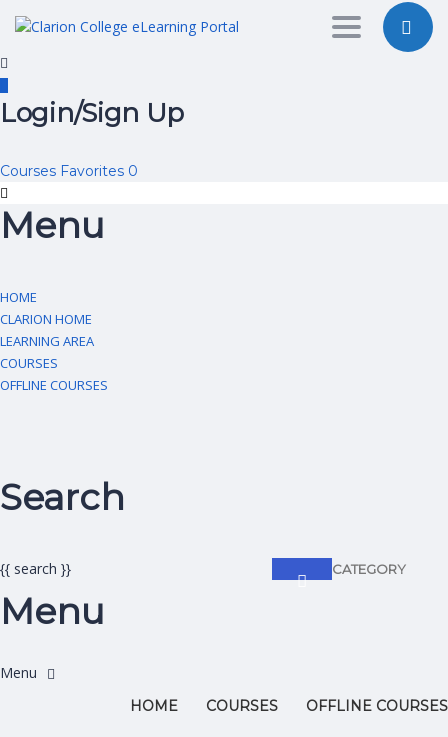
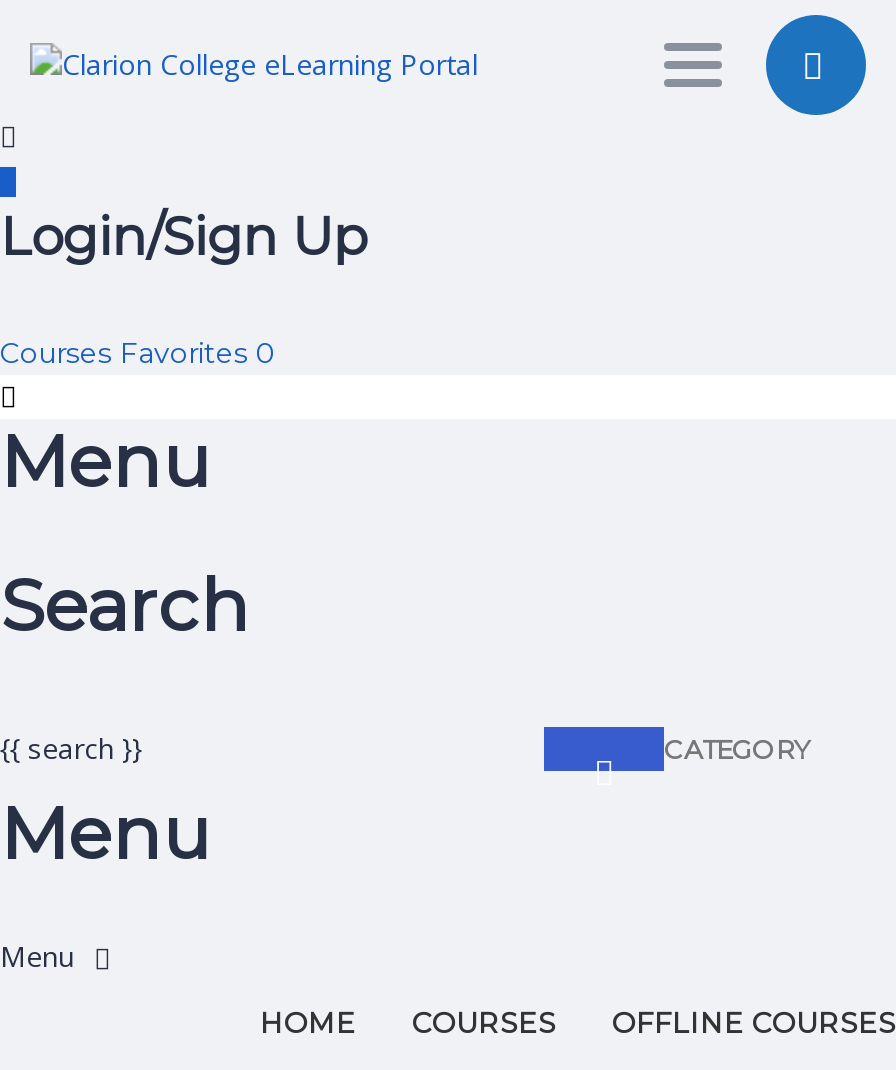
[0,288,108,394] HOME | CLARION HOME | LEARNING AREA | COURSES | OFFLINE COURSES -> none

